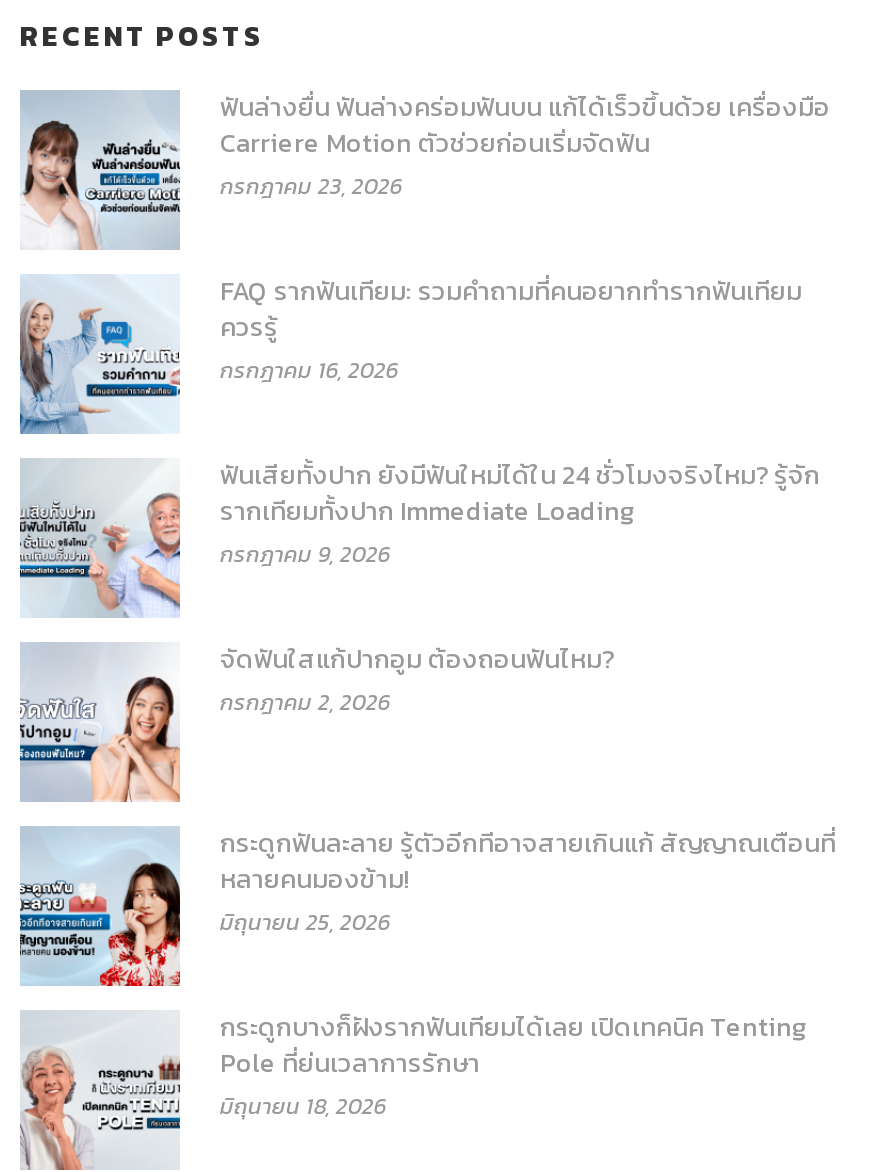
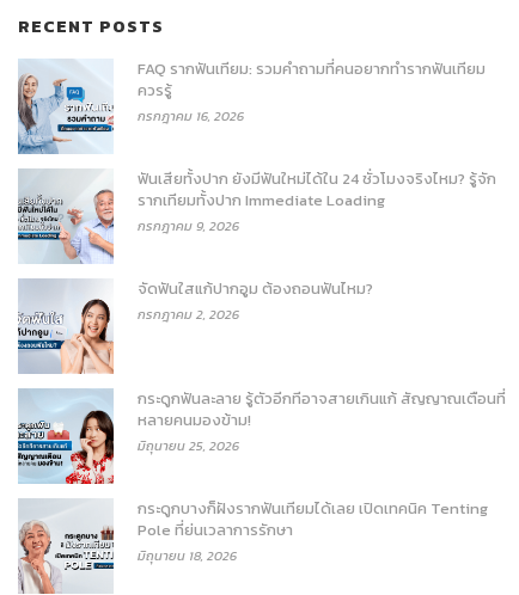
[20,87,830,250] [image] | ฟันล่างยื่น ฟันล่างคร่อมฟันบน แก้ได้เร็วขึ้นด้วย เครื่องมือ | Carriere Motion ตัวช่วยก่อนเริ่มจัดฟัน | กรกฎาคม 23, 2026 -> none

